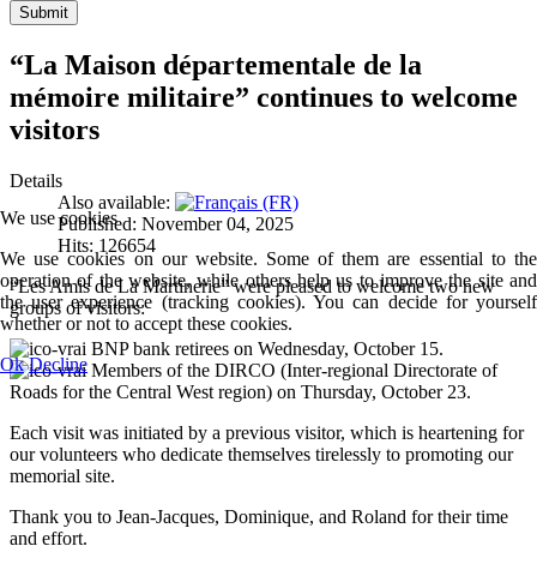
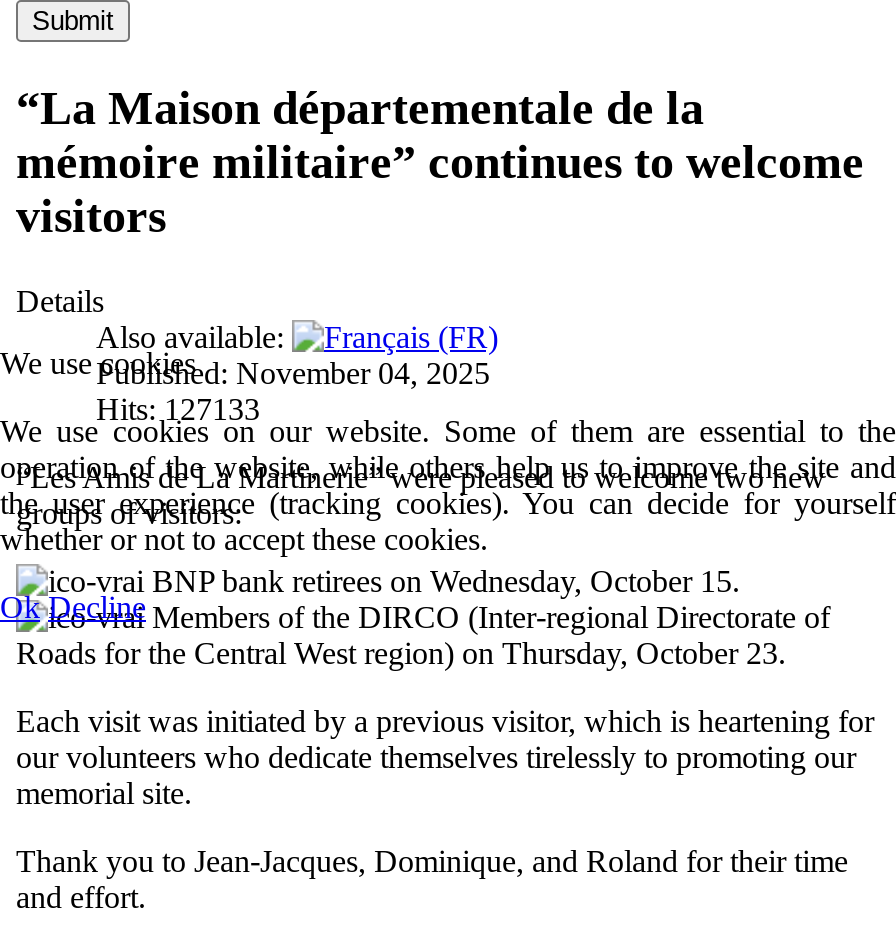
[58,235,156,256] Hits: 126654 -> [96,392,260,426] Hits: 127133

